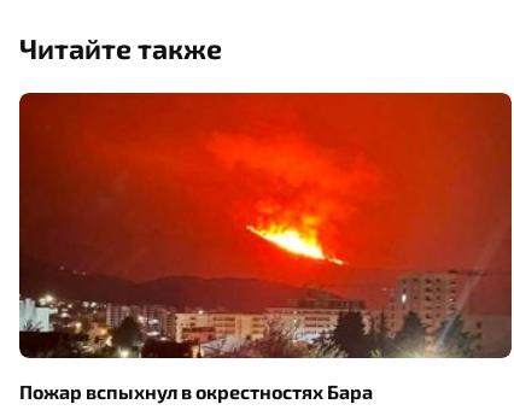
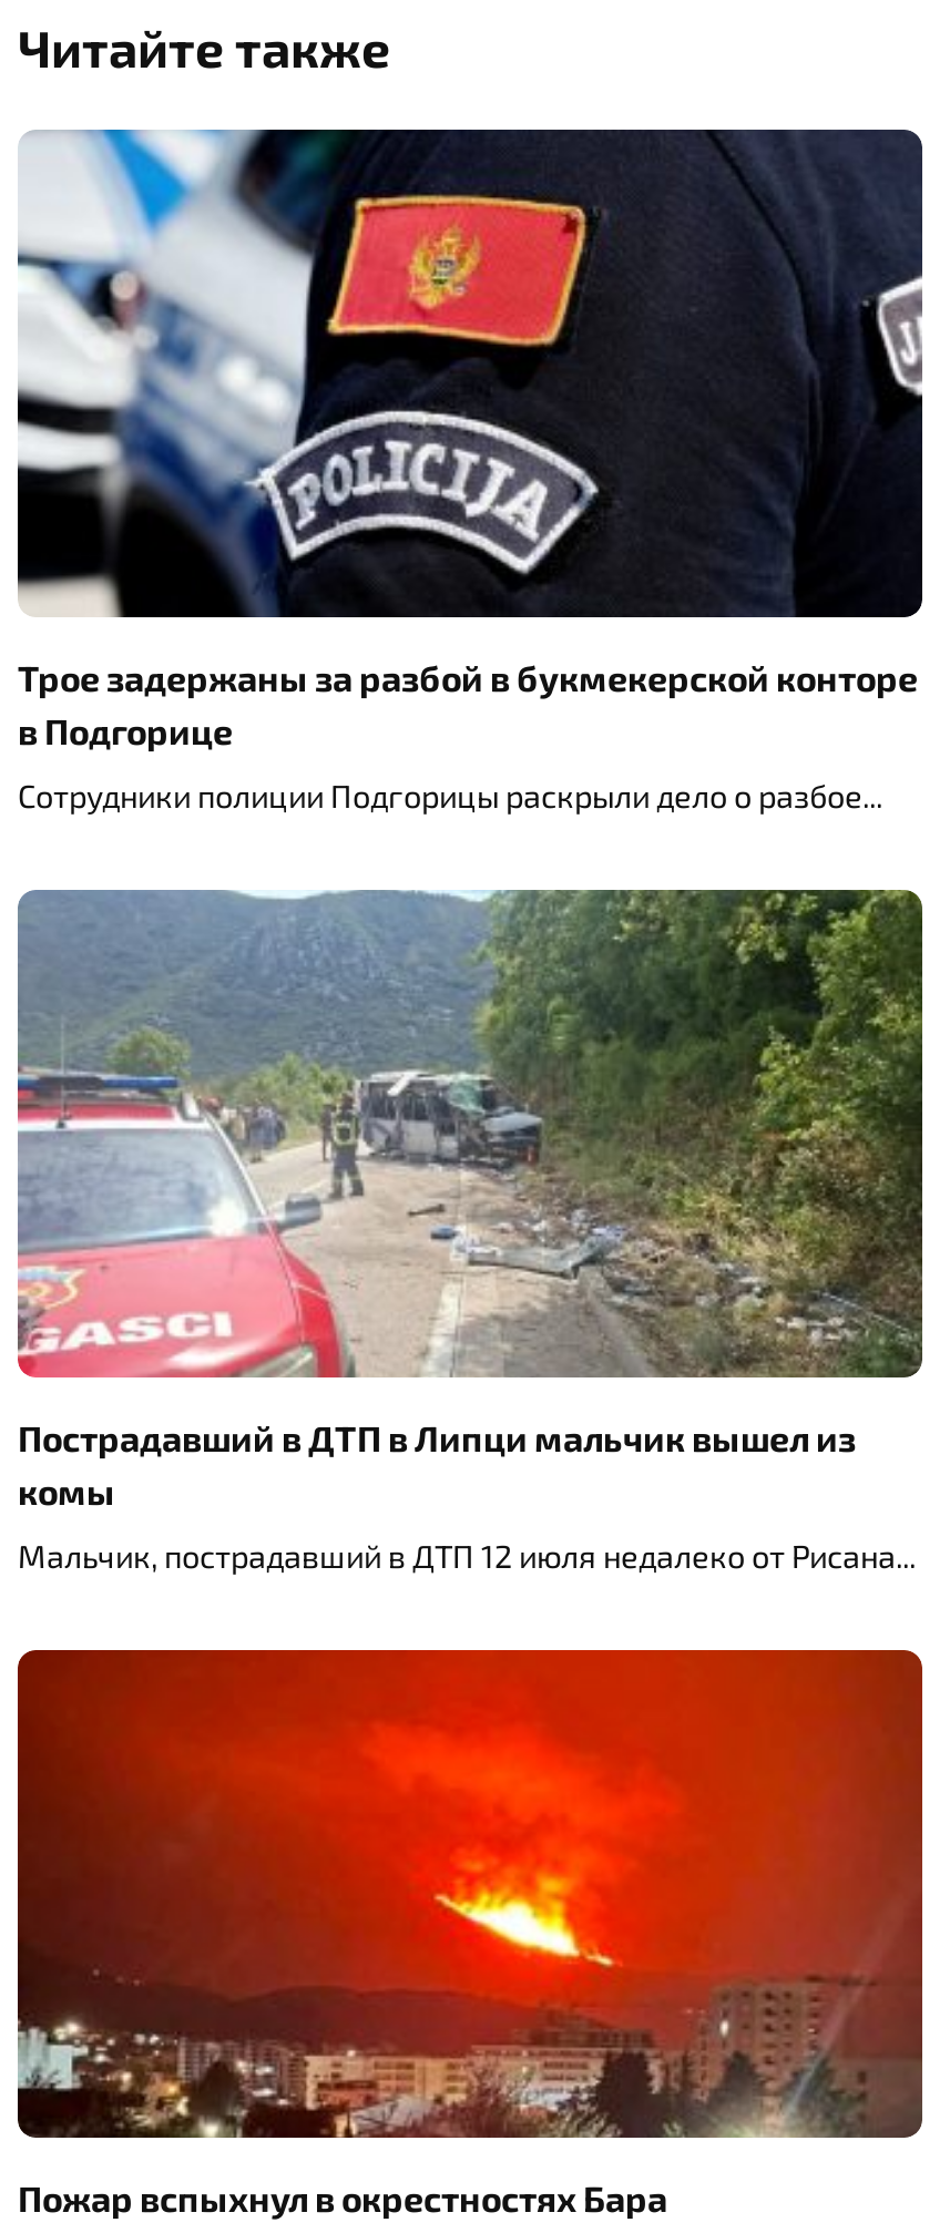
none -> [16,127,925,815] [image] | Трое задержаны за разбой в букмекерской конторе | в Подгорице | Сотрудники полиции Подгорицы раскрыли дело о разбое
none -> [16,888,925,1575] [image] | Пострадавший в ДТП в Липци мальчик вышел из | комы | Мальчик, пострадавший в ДТП 12 июля недалеко от Рисана

